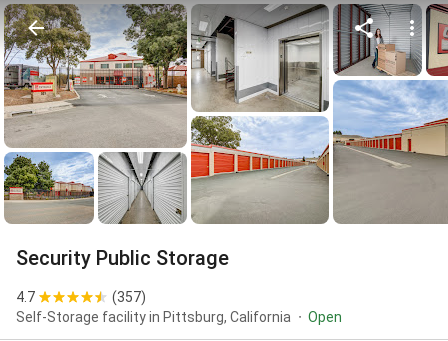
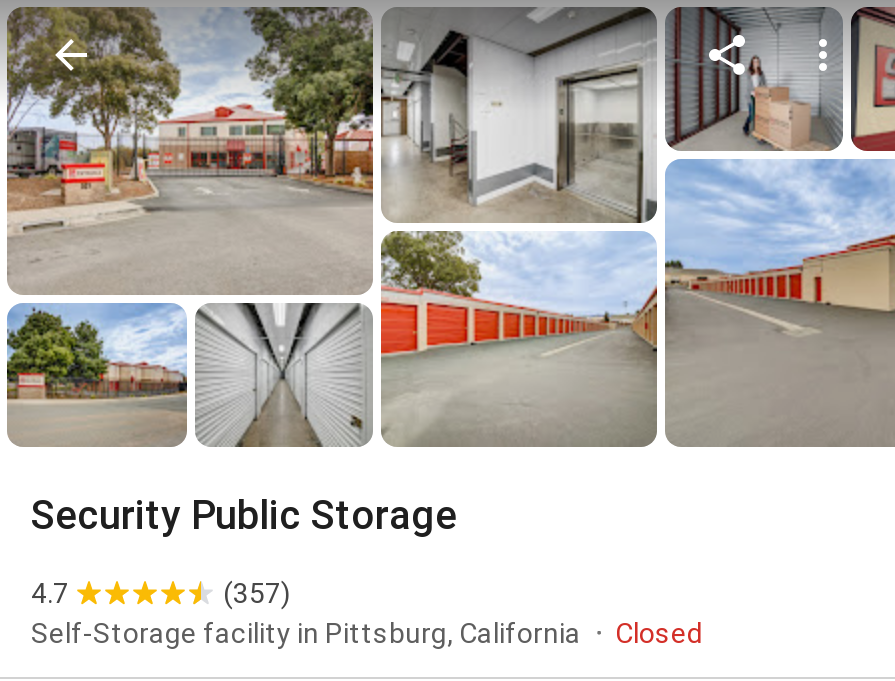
[308,309,342,325] Open -> [615,617,703,649] Closed

